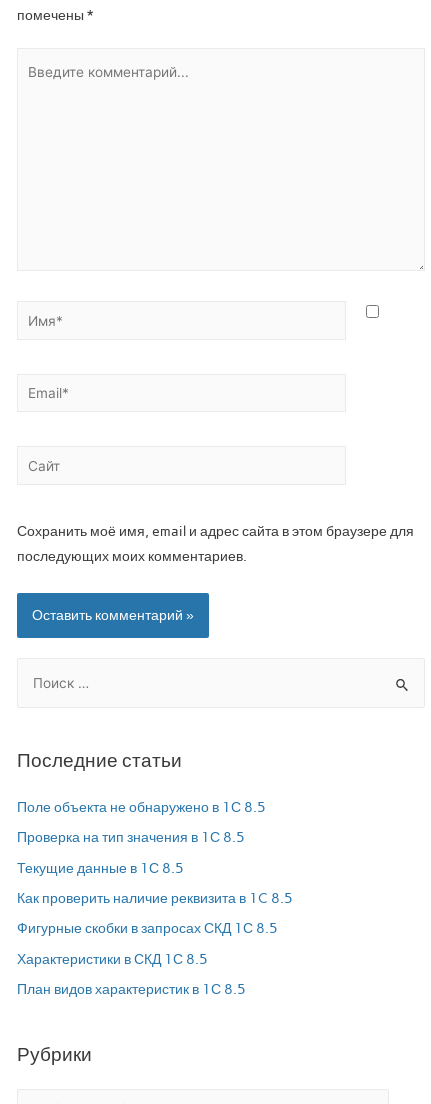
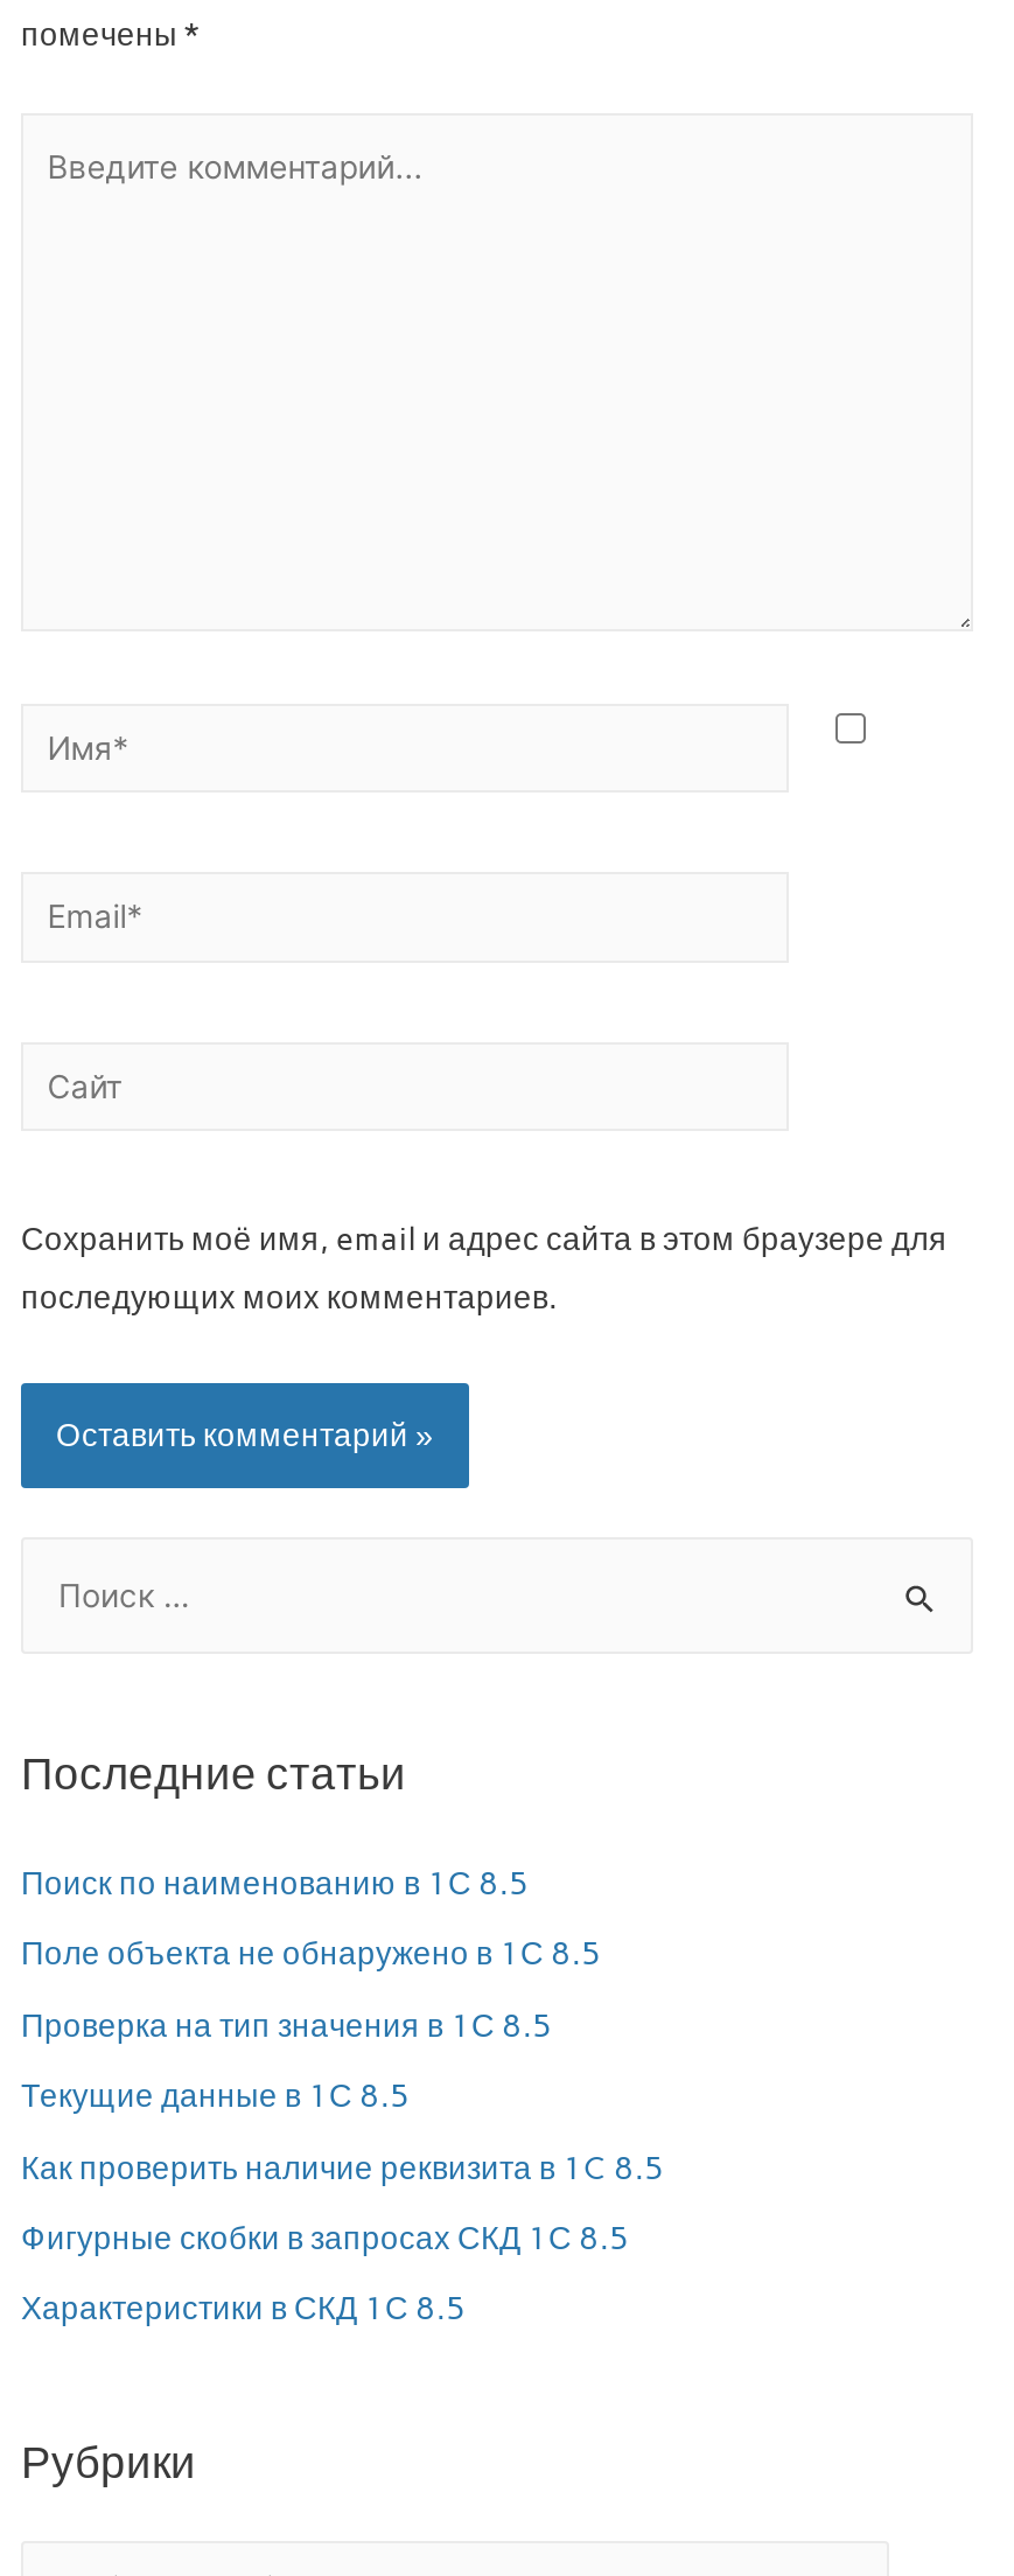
none -> [21,1863,530,1901] Поиск по наименованию в 1С 8.5
moved [17,799,293,967] -> [21,1934,665,2326]: Поле объекта не обнаружено в 1С 8.5 | Проверка на тип значения в 1С 8.5 | Текущие данные в 1С 8.5 | Как проверить наличие реквизита в 1C 8.5 | Фигурные скобки в запросах СКД 1С 8.5 | Характеристики в СКД 1С 8.5
[17,981,246,997] План видов характеристик в 1С 8.5 -> none

